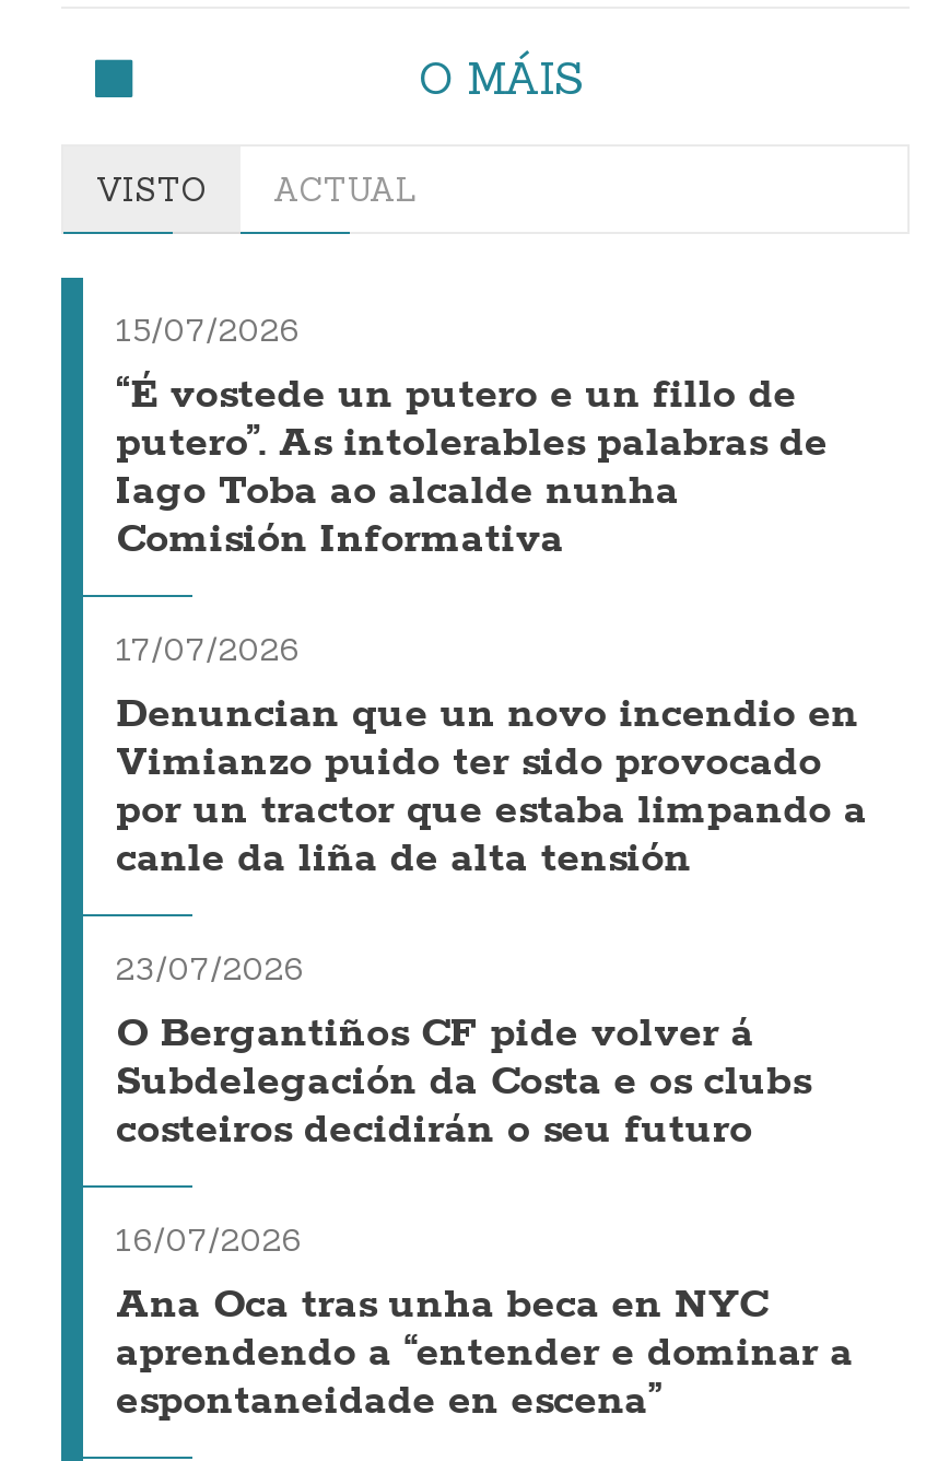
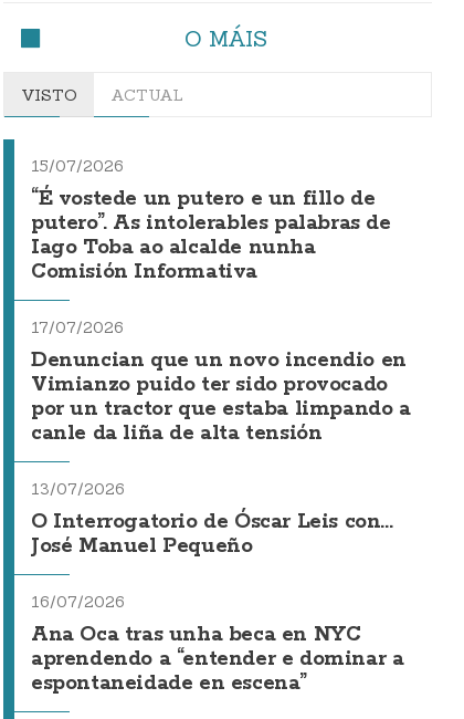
[116,949,811,1157] 23/07/2026 | O Bergantiños CF pide volver á | Subdelegación da Costa e os clubs | costeiros decidirán o seu futuro -> [31,479,392,560] 13/07/2026 | O Interrogatorio de Óscar Leis con... | José Manuel Pequeño

